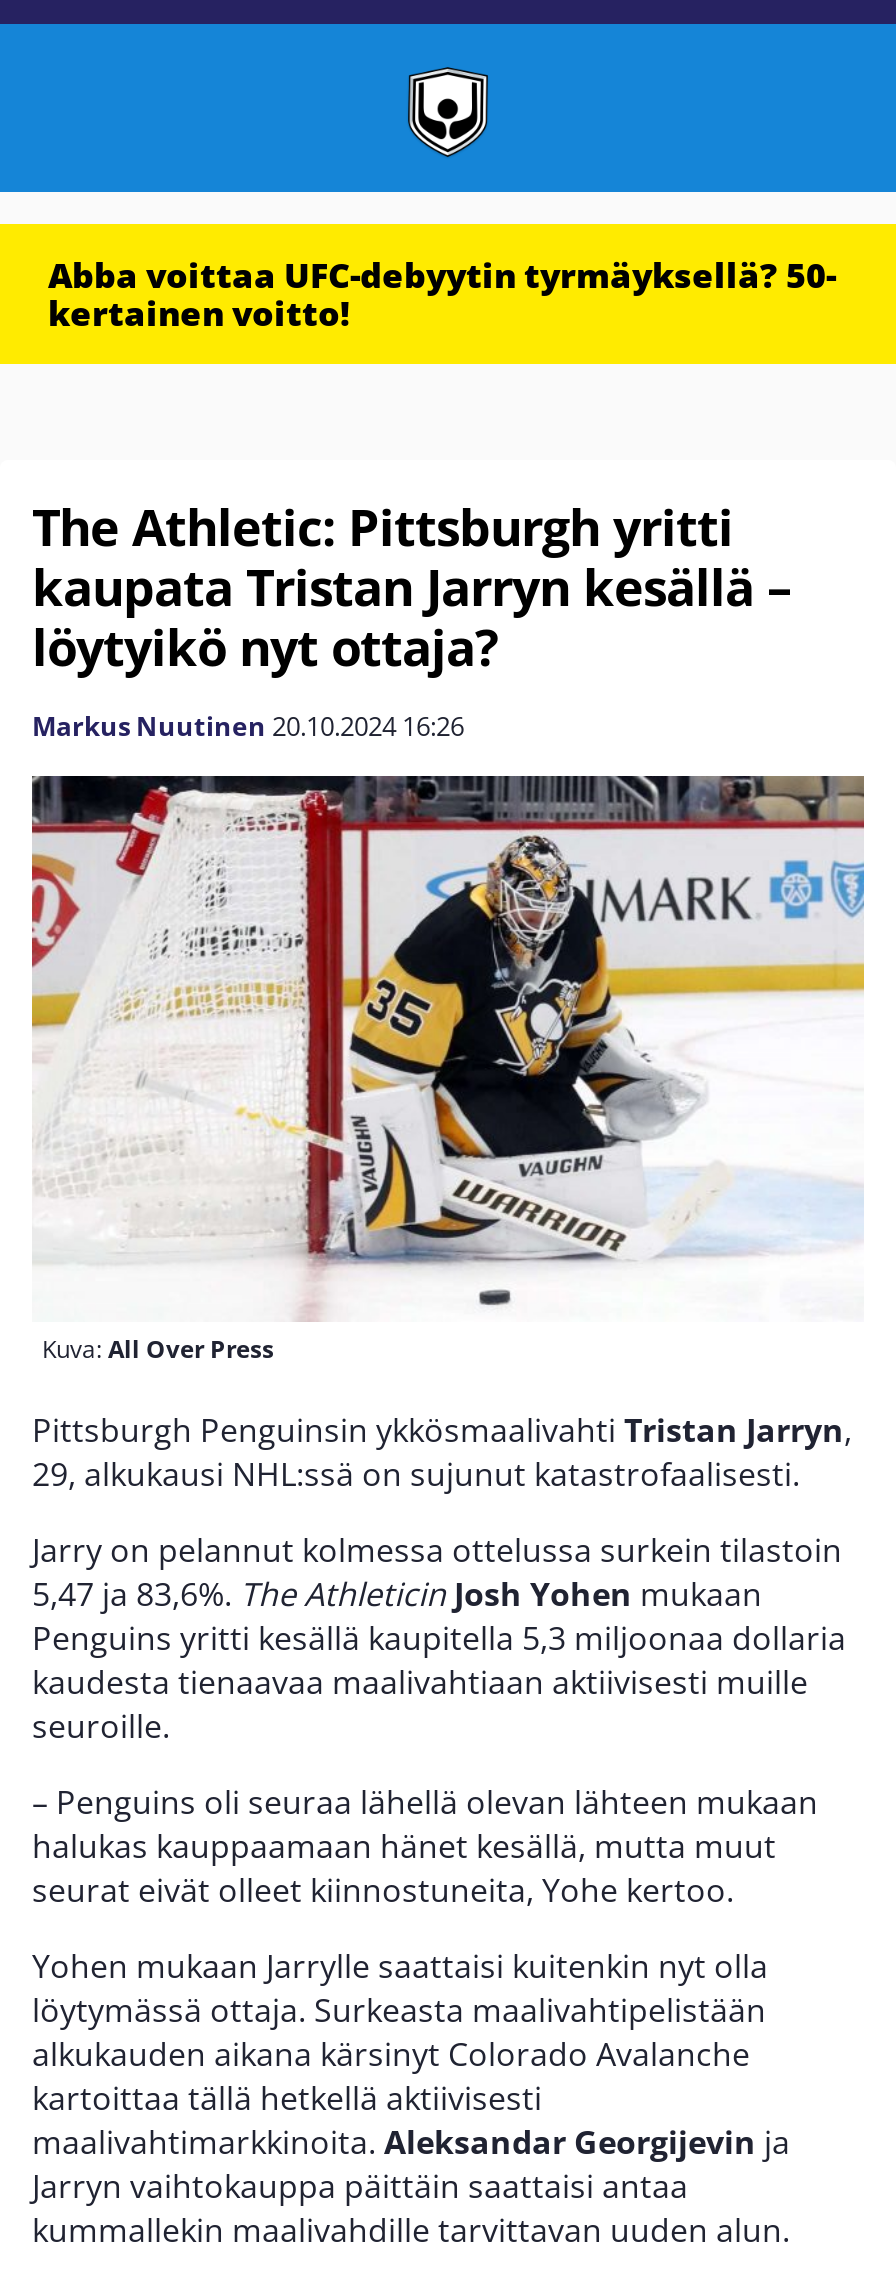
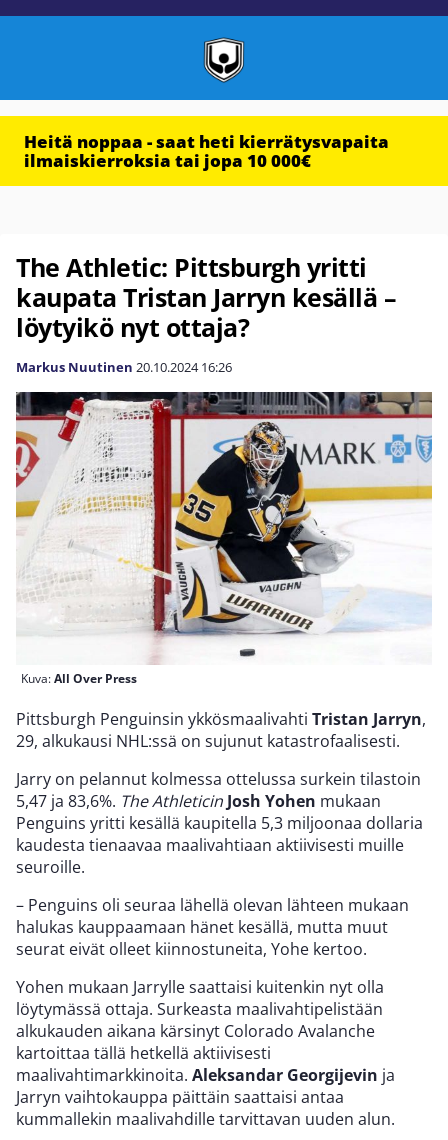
[48,252,836,336] Abba voittaa UFC-debyytin tyrmäyksellä? 50- | kertainen voitto! -> [24,130,389,172] Heitä noppaa - saat heti kierrätysvapaita | ilmaiskierroksia tai jopa 10 000€

